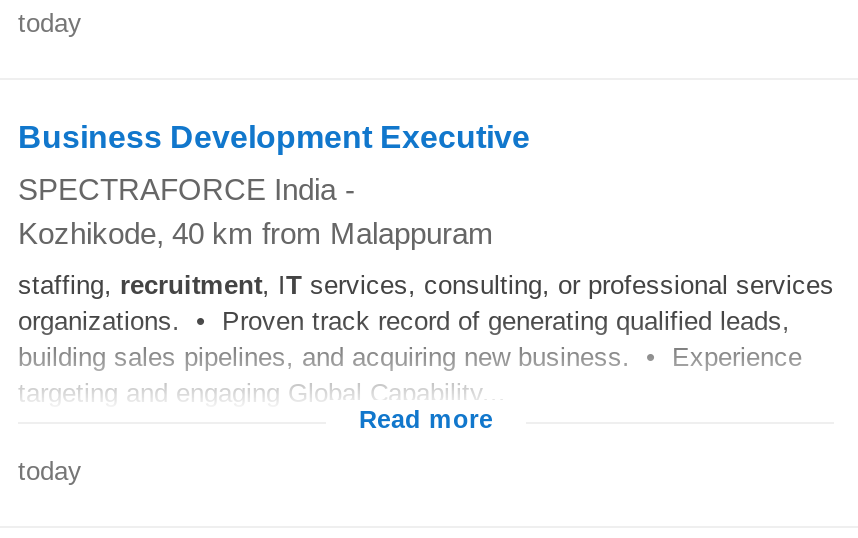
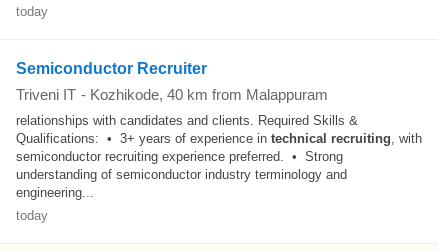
[18,120,530,154] Business Development Executive -> [16,60,207,77] Semiconductor Recruiter
[18,172,494,250] SPECTRAFORCE India - | Kozhikode, 40 km from Malappuram -> [16,86,328,103] Triveni IT - Kozhikode, 40 km from Malappuram
[18,270,834,434] staffing, recruitment, I T services, consulting, or professional services | organizations. • Proven track record of generating qualified leads, | building sales pipelines, and acquiring new business. • Experience | targeting and engaging Global Capability... | Read more -> [16,113,422,200] relationships with candidates and clients. Required Skills & | Qualifications: • 3+ years of experience in technical recruiting, with | semiconductor recruiting experience preferred. • Strong | understanding of semiconductor industry terminology and | engineering...

